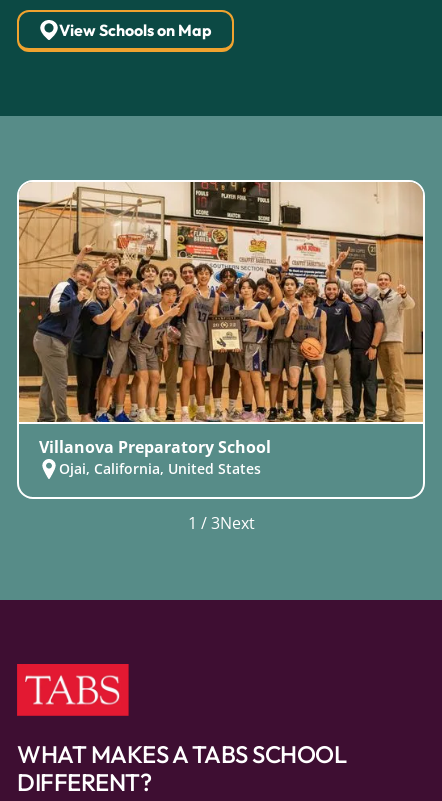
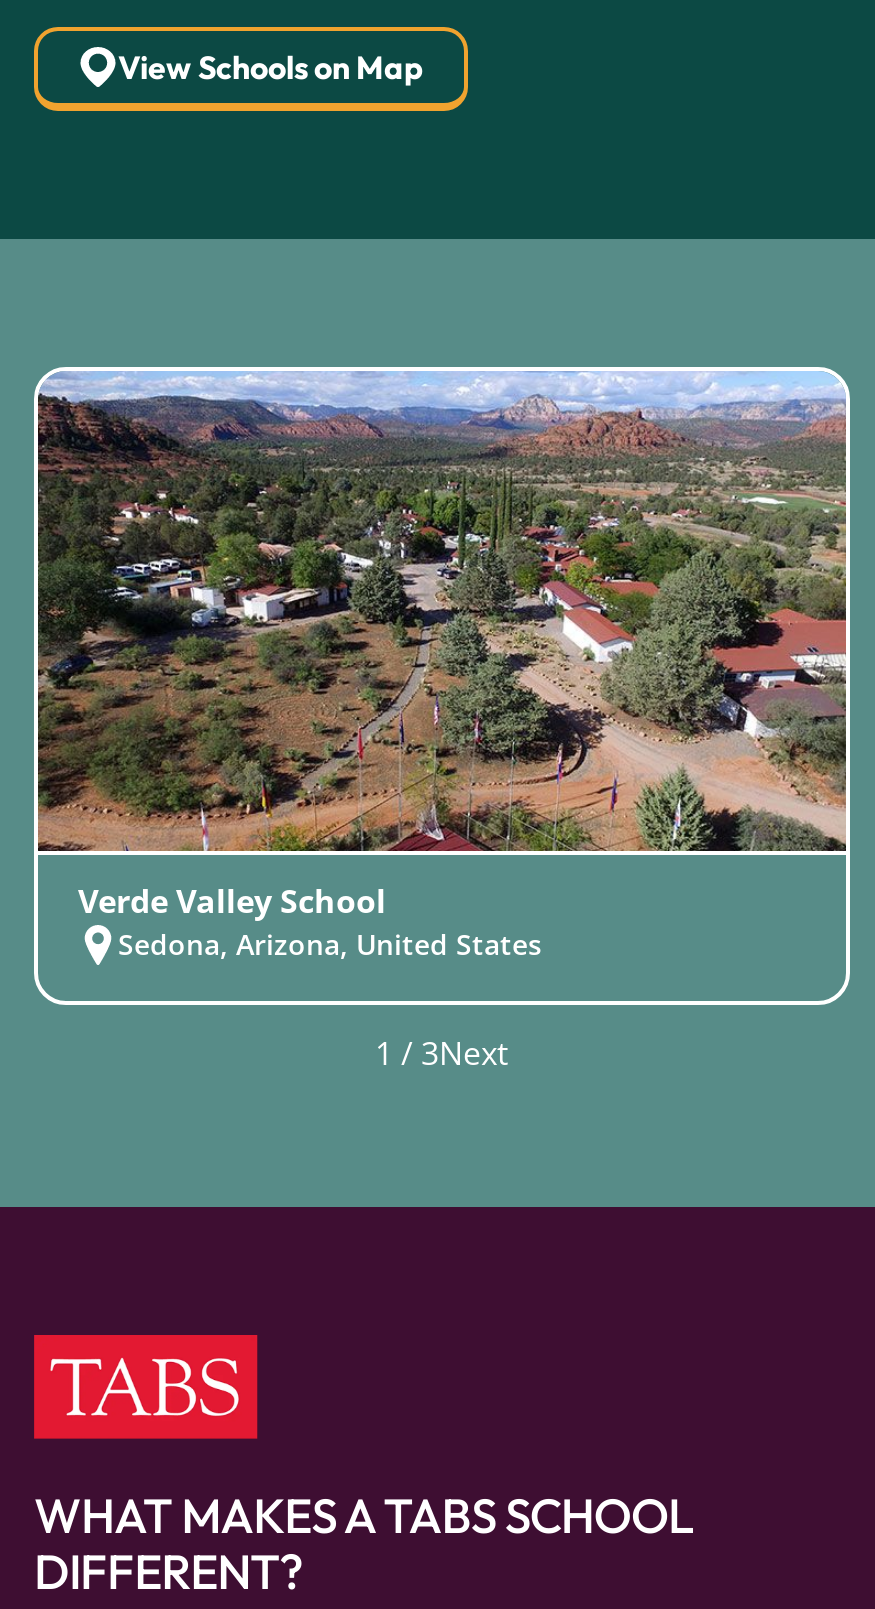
[18,181,424,458] [image] | Villanova Preparatory School -> [36,369,848,923] [image] | Verde Valley School
[59,459,261,478] Ojai, California, United States -> [118,925,542,963] Sedona, Arizona, United States

